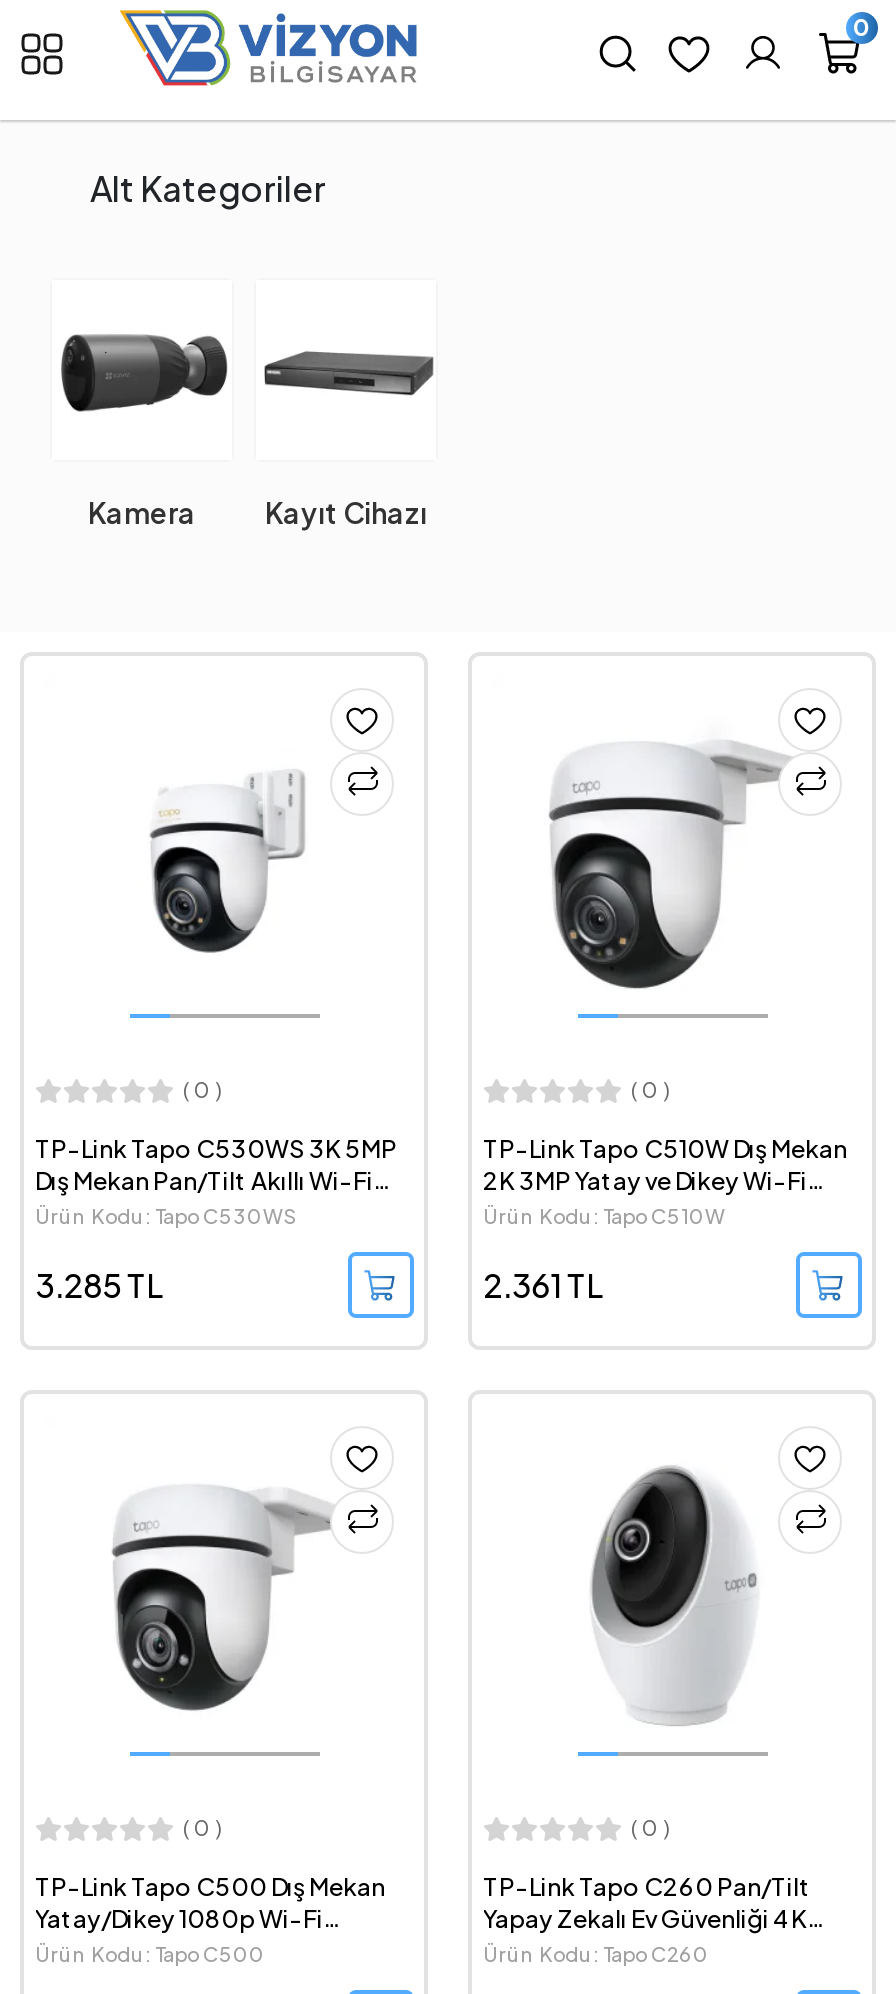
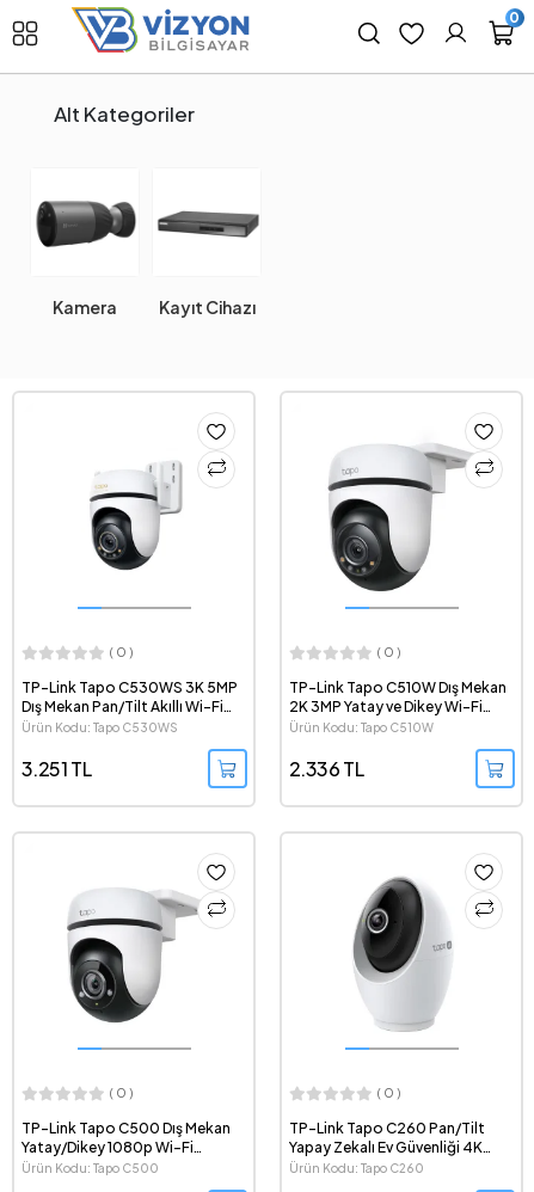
[35,1263,161,1305] 3.285 TL -> [21,755,92,781] 3.251 TL
[483,1263,601,1305] 2.361 TL -> [289,755,364,781] 2.336 TL

